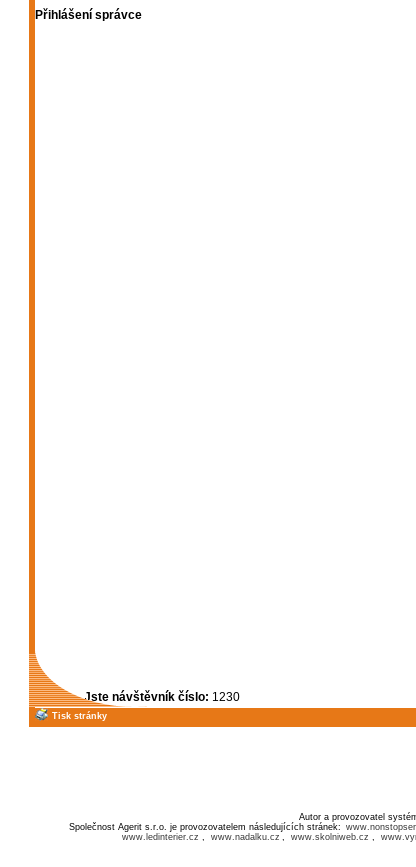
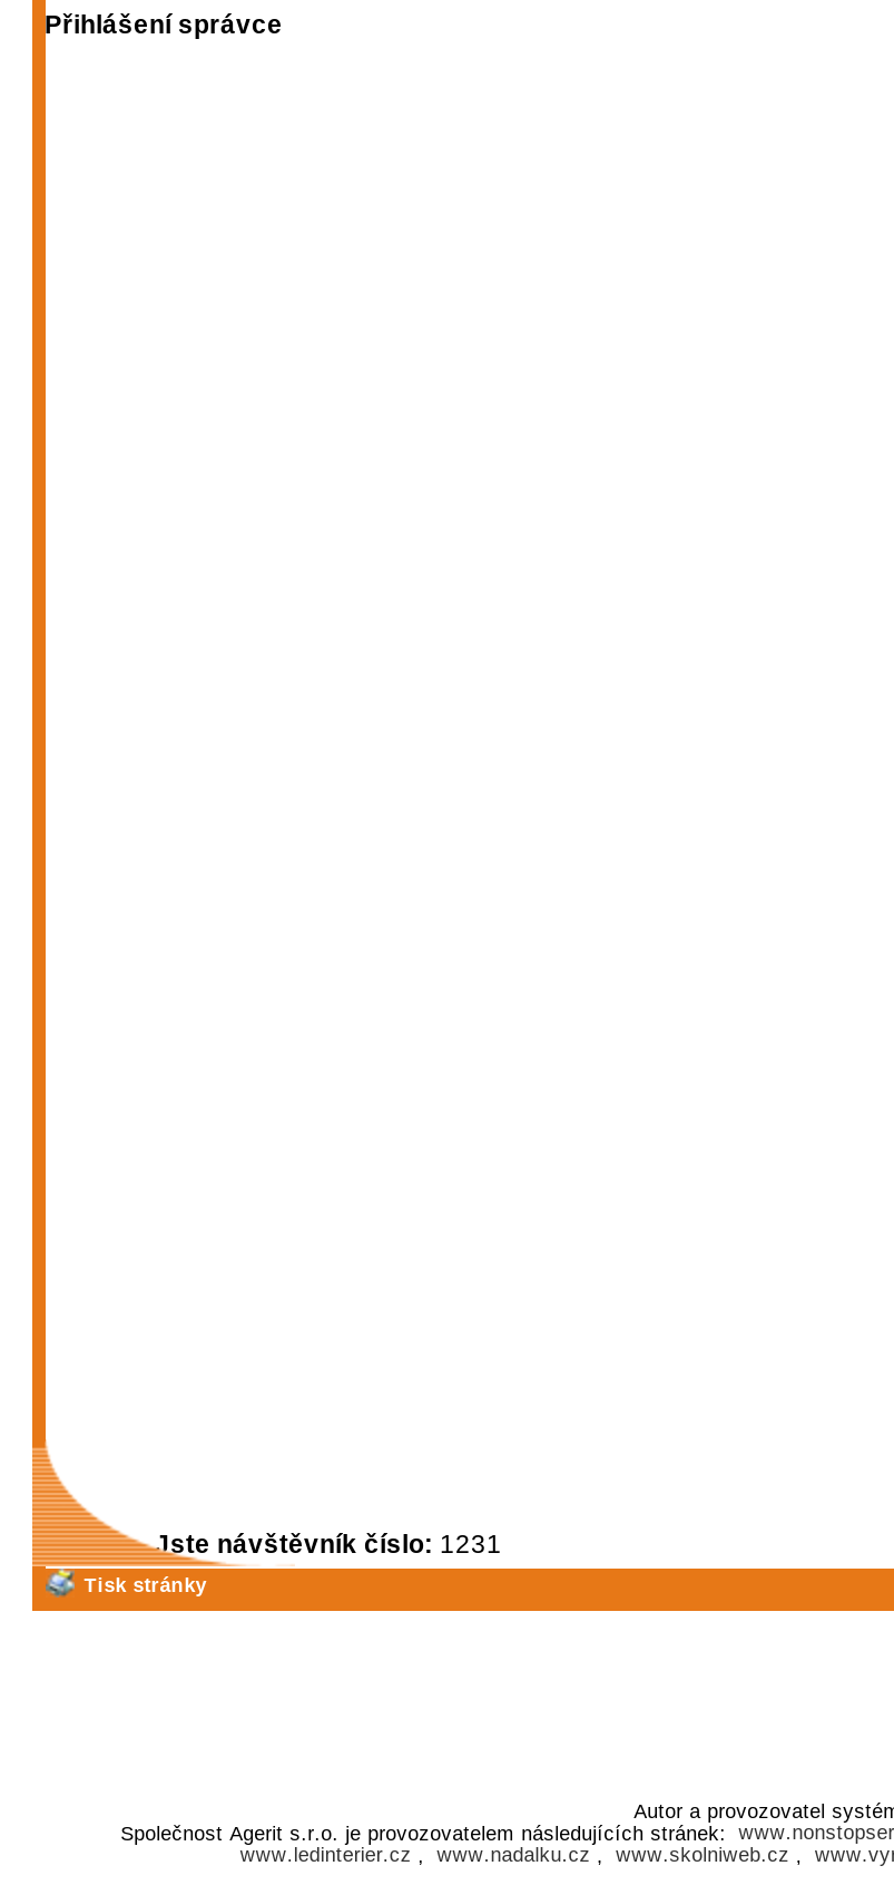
[84,690,240,703] Jste návštěvník číslo: 1230 -> [155,1529,502,1558] Jste návštěvník číslo: 1231

